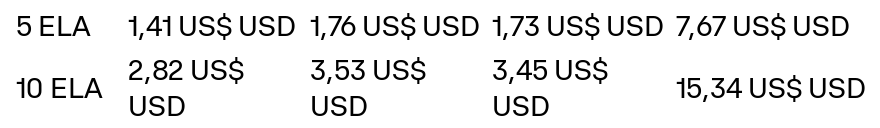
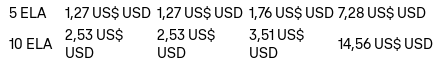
[128,7,850,43] 1,41 US$ USD 1,76 US$ USD 1,73 US$ USD 7,67 US$ USD -> [65,3,426,21] 1,27 US$ USD 1,27 US$ USD 1,76 US$ USD 7,28 US$ USD
[128,51,244,87] 2,82 US$ -> [65,25,123,43] 2,53 US$
[310,51,426,87] 3,53 US$ -> [157,25,215,43] 2,53 US$
[492,51,608,87] 3,45 US$ -> [249,25,304,43] 3,51 US$
[676,69,866,105] 15,34 US$ USD -> [338,34,433,52] 14,56 US$ USD

